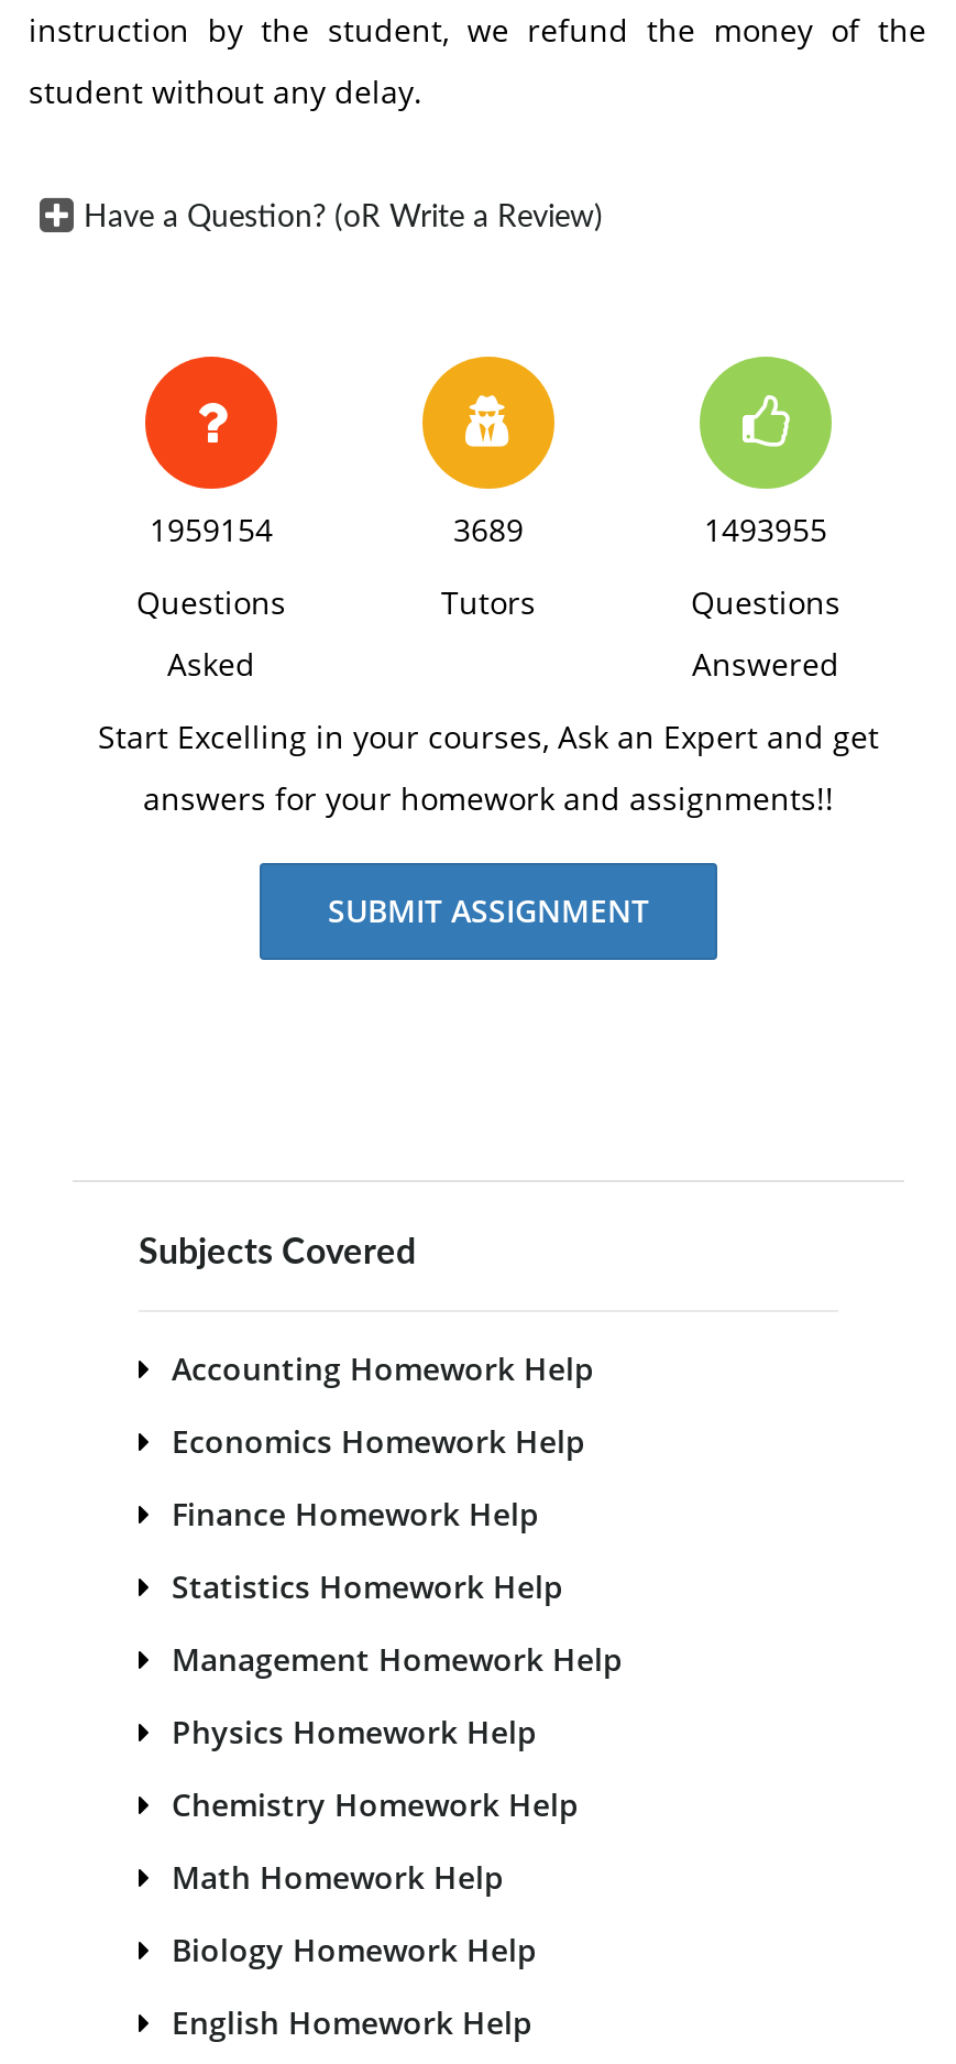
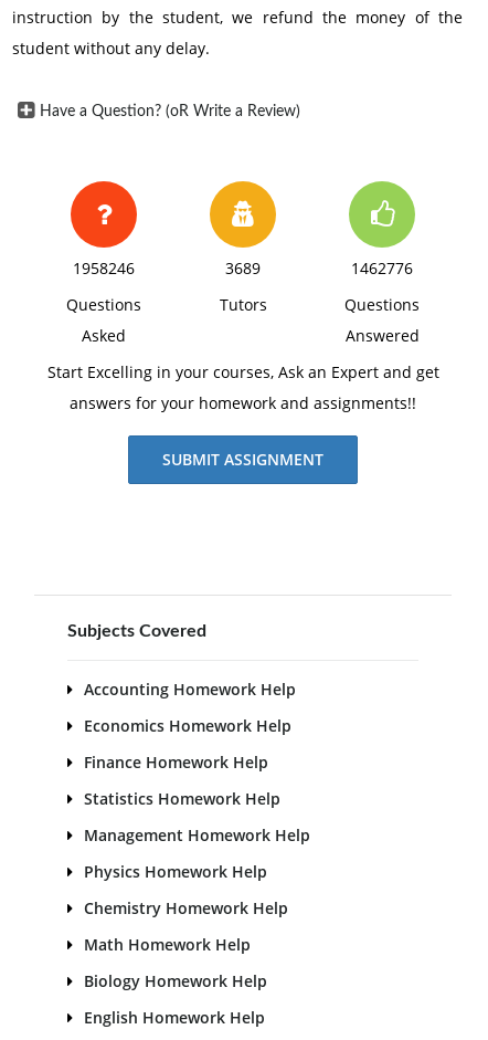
[150,509,273,551] 1959154 -> [73,258,135,279] 1958246
[704,509,827,551] 1493955 -> [351,258,413,279] 1462776

